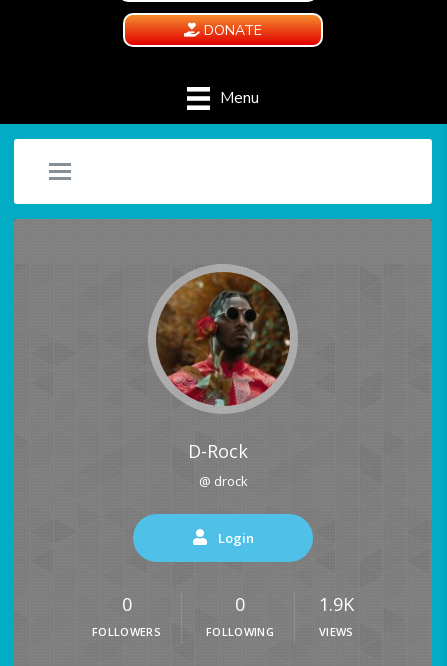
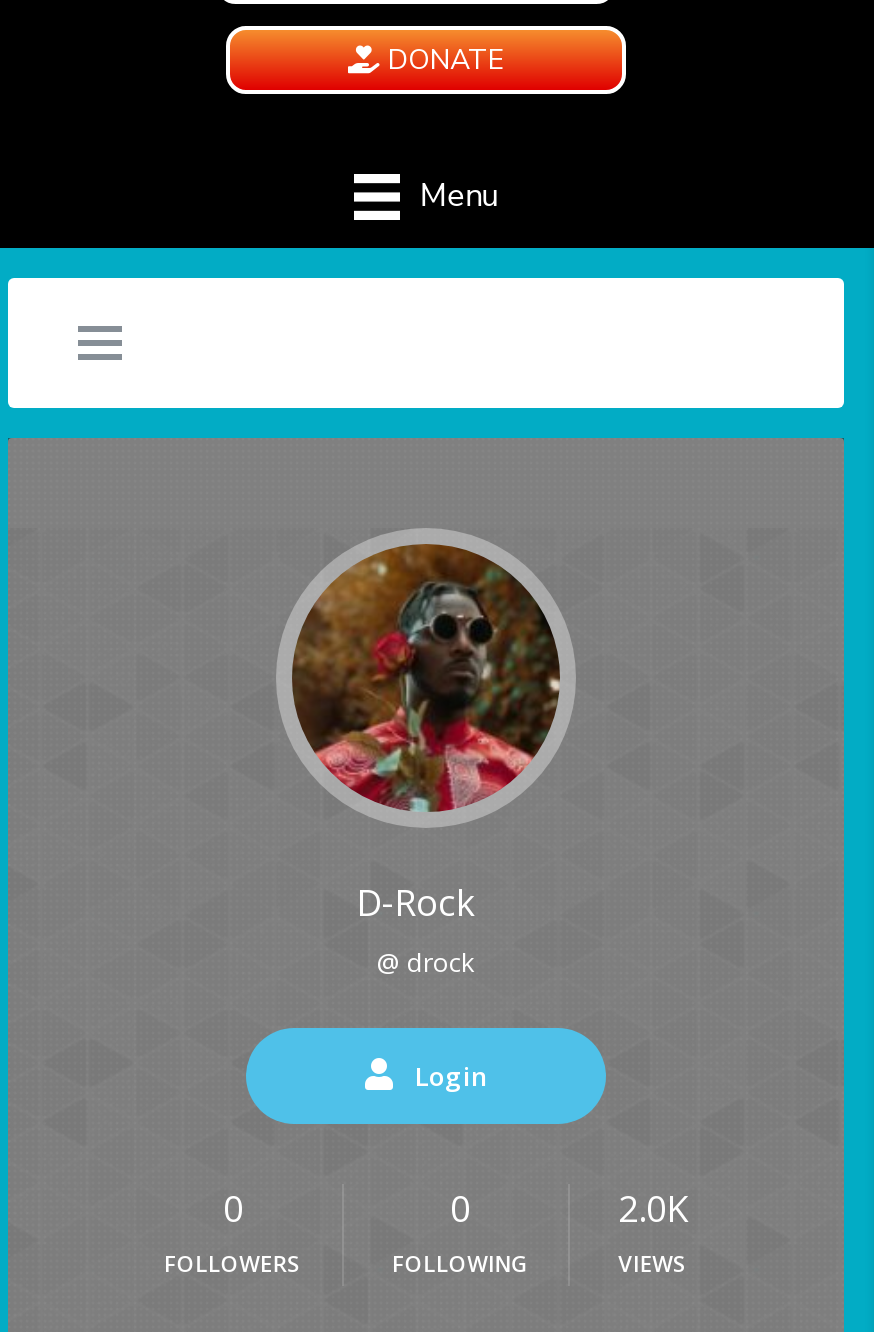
[319,592,354,616] 1.9K -> [618,1184,688,1232] 2.0K

